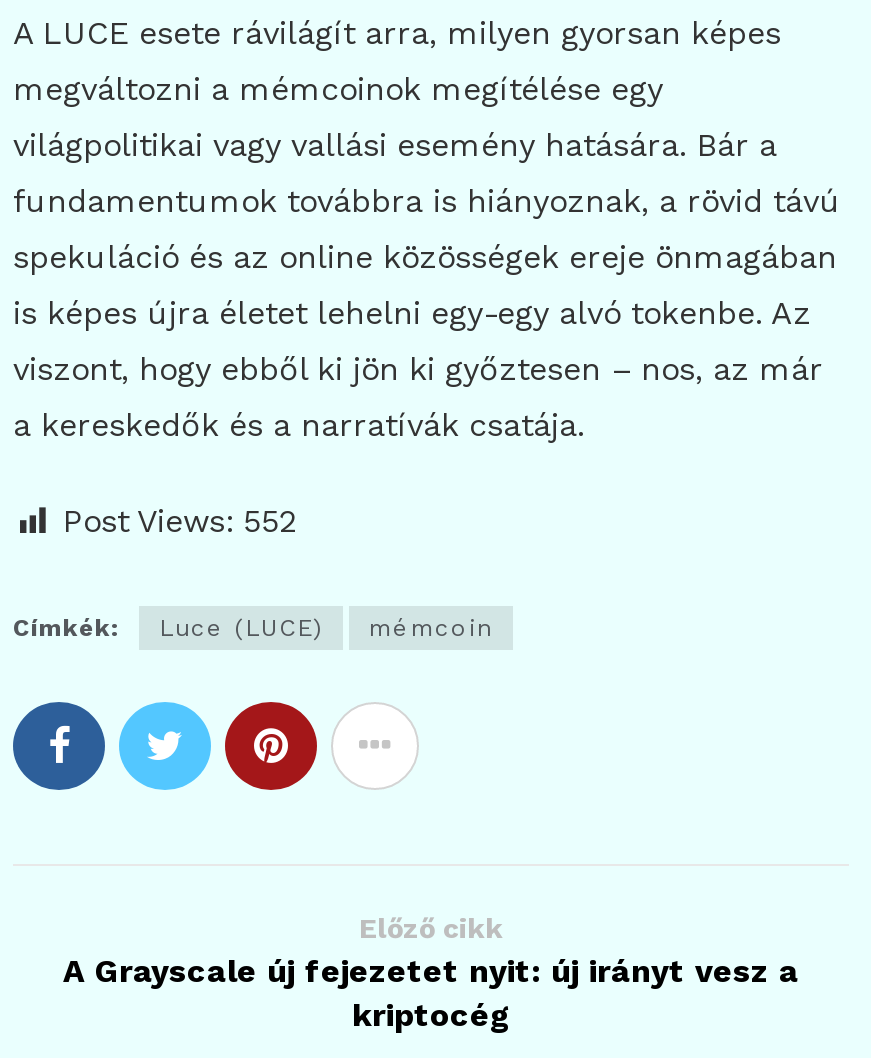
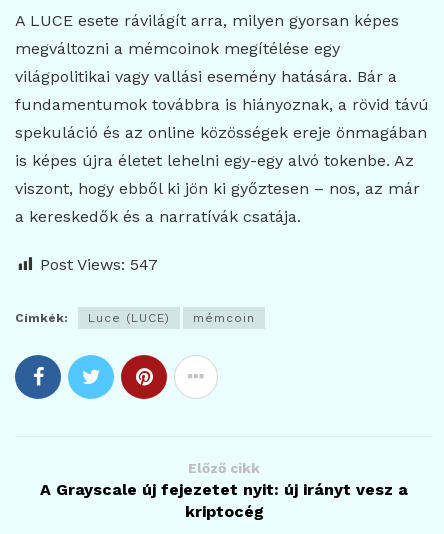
[63,501,297,539] Post Views: 552 -> [40,255,158,274] Post Views: 547

